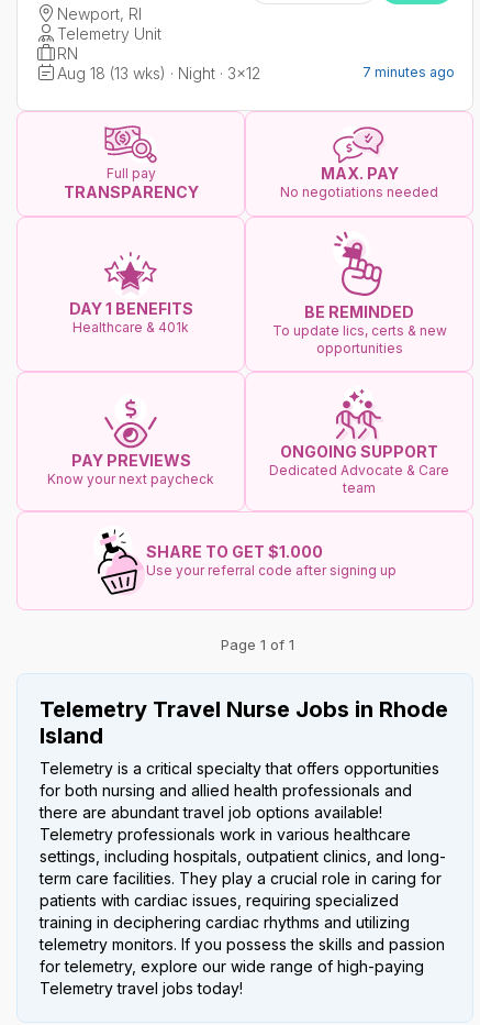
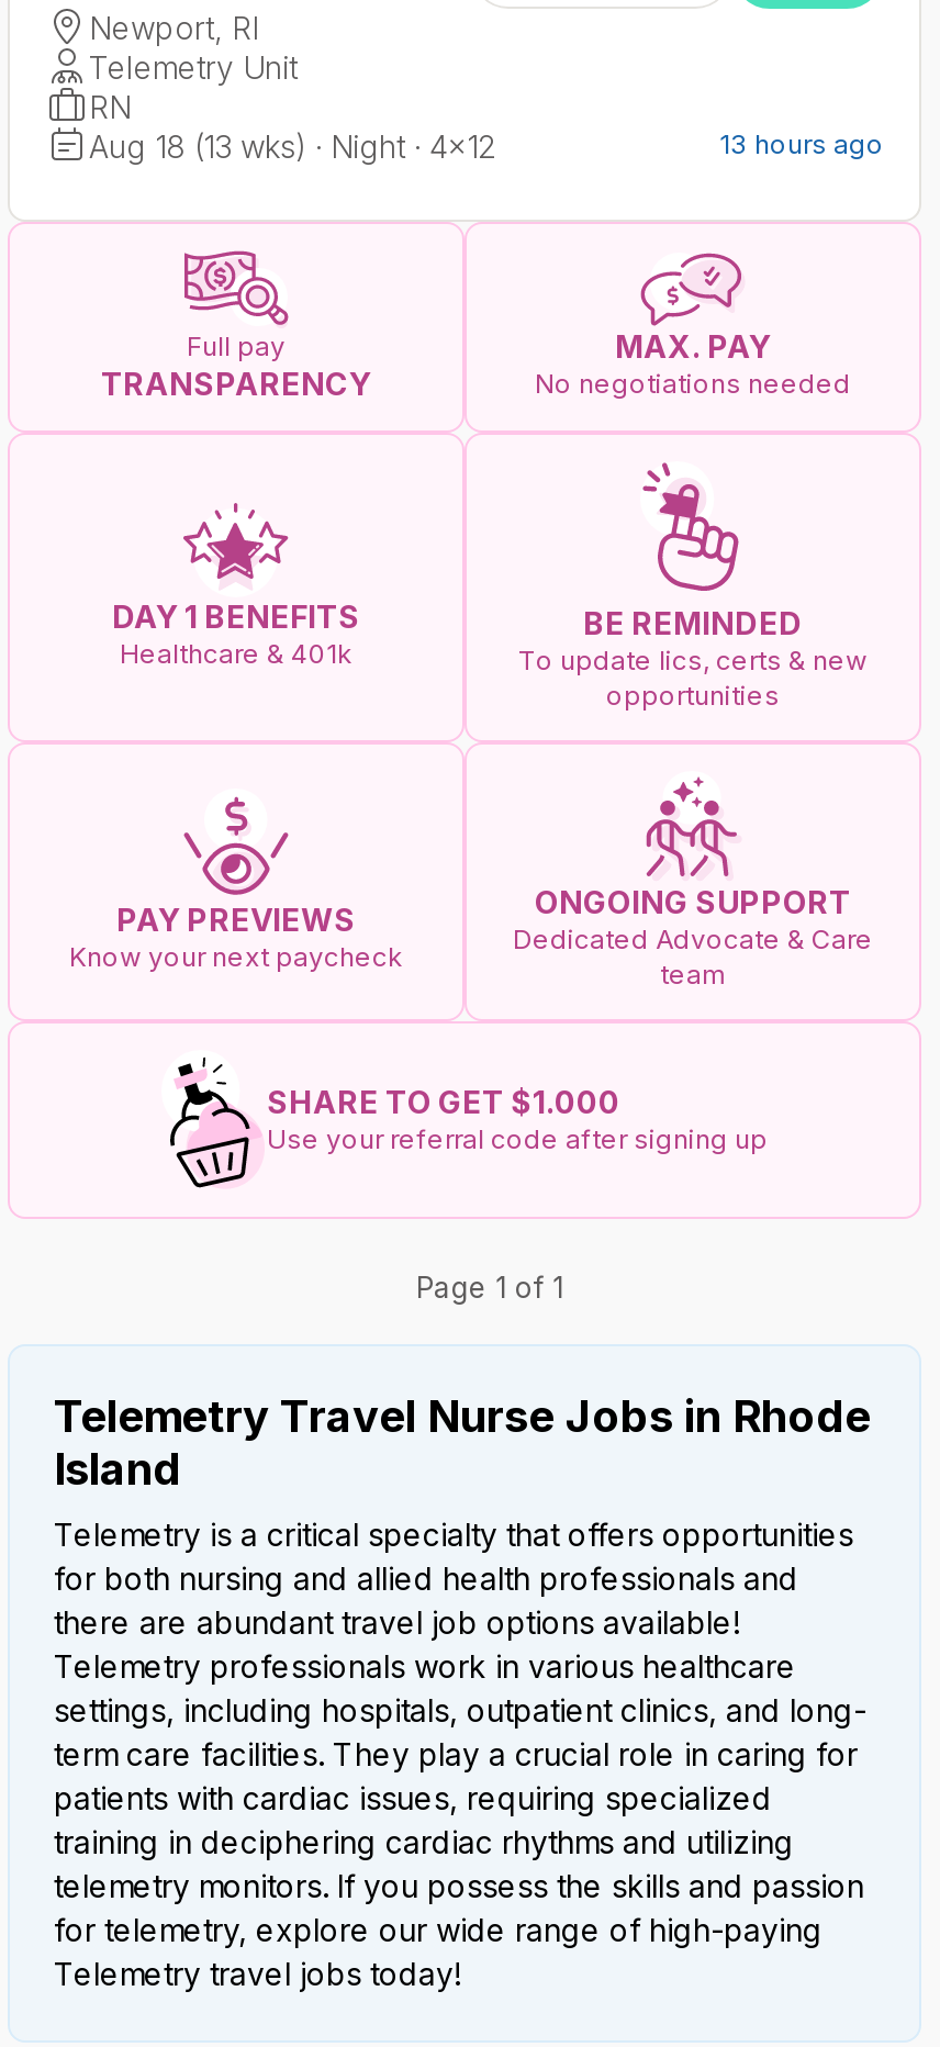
[57,64,260,82] Aug 18 (13 wks) · Night · 3x12 -> [89,127,495,165] Aug 18 (13 wks) · Night · 4x12
[362,64,455,80] 7 minutes ago -> [719,127,884,160] 13 hours ago

